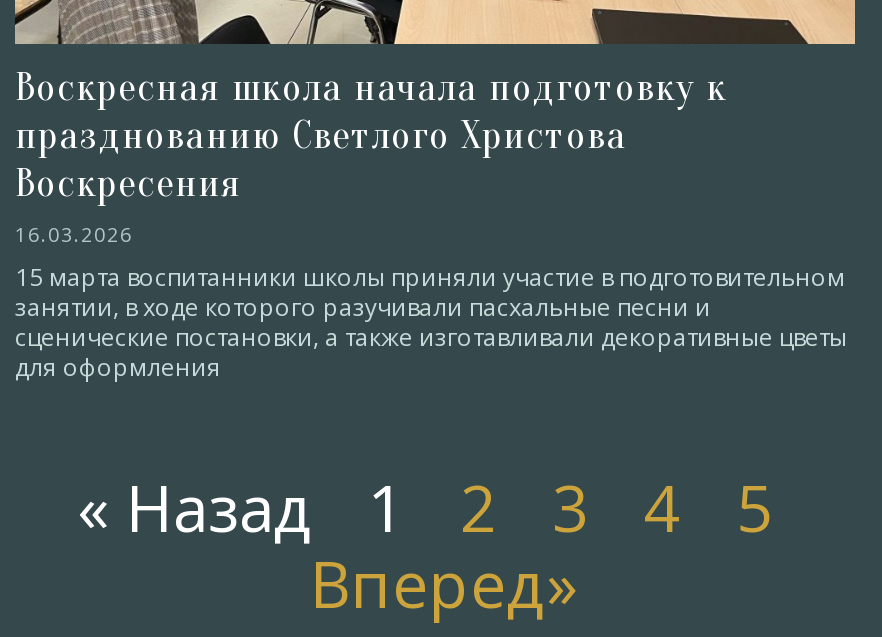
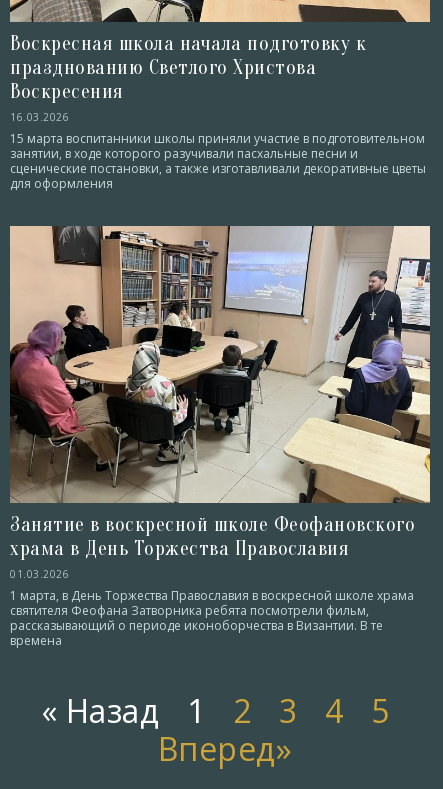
none -> [9,225,431,649] [image] | Занятие в воскресной школе Феофановского | храма в День Торжества Православия | 01.03.2026 | 1 марта, в День Торжества Православия в воскресной школе храма | святителя Феофана Затворника ребята посмотрели фильм, | рассказывающий о периоде иконоборчества в Византии. В те | времена

